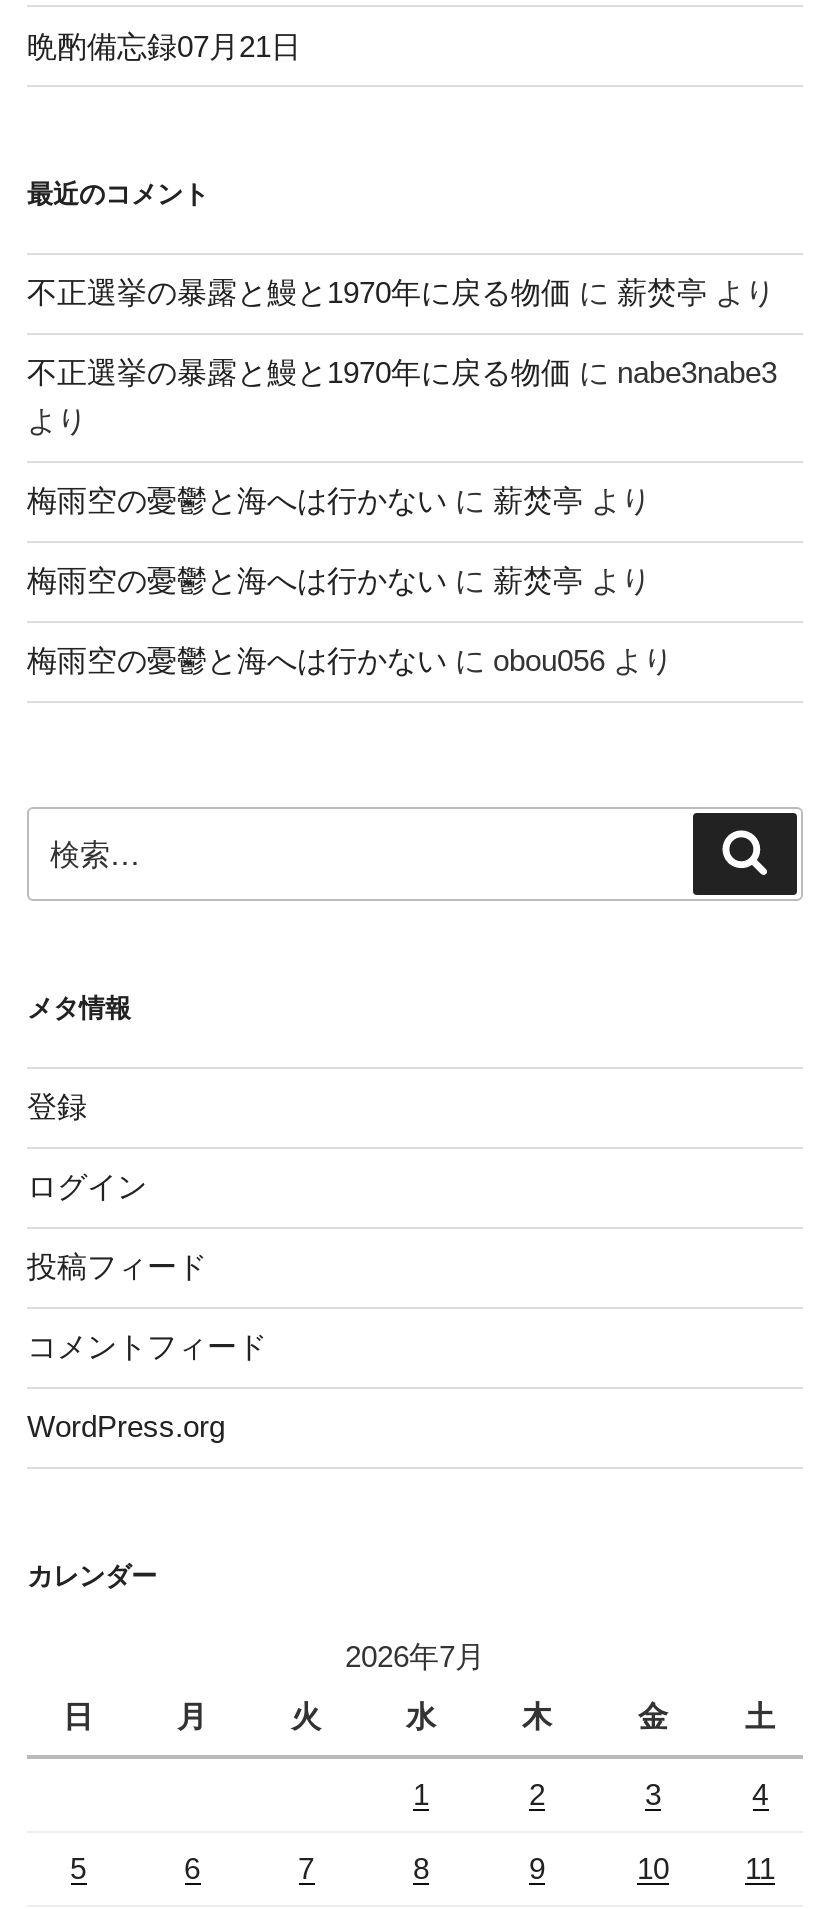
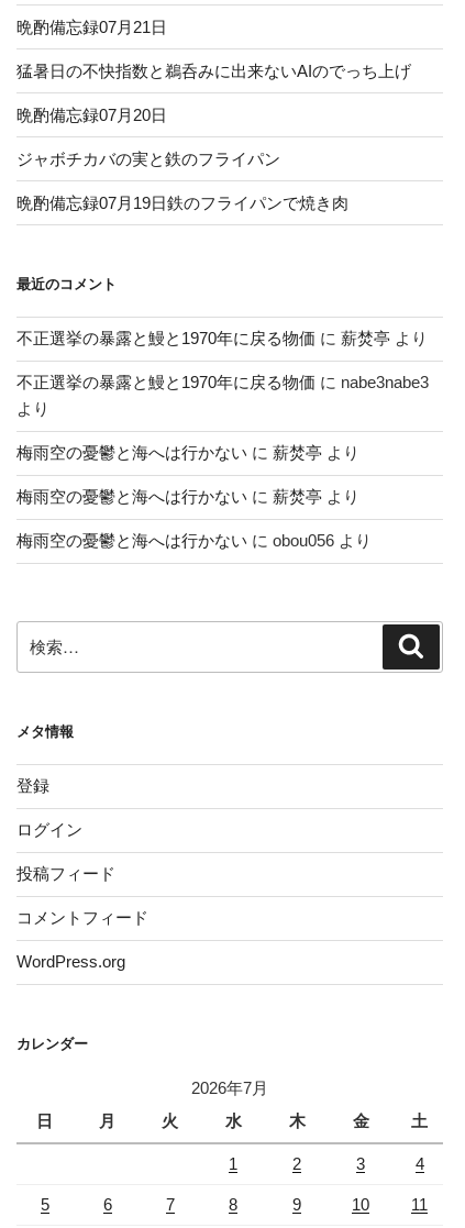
none -> [16,61,411,212] 猛暑日の不快指数と鵜呑みに出来ないAIのでっち上げ | 晩酌備忘録07月20日 | ジャボチカバの実と鉄のフライパン | 晩酌備忘録07月19日鉄のフライパンで焼き肉

